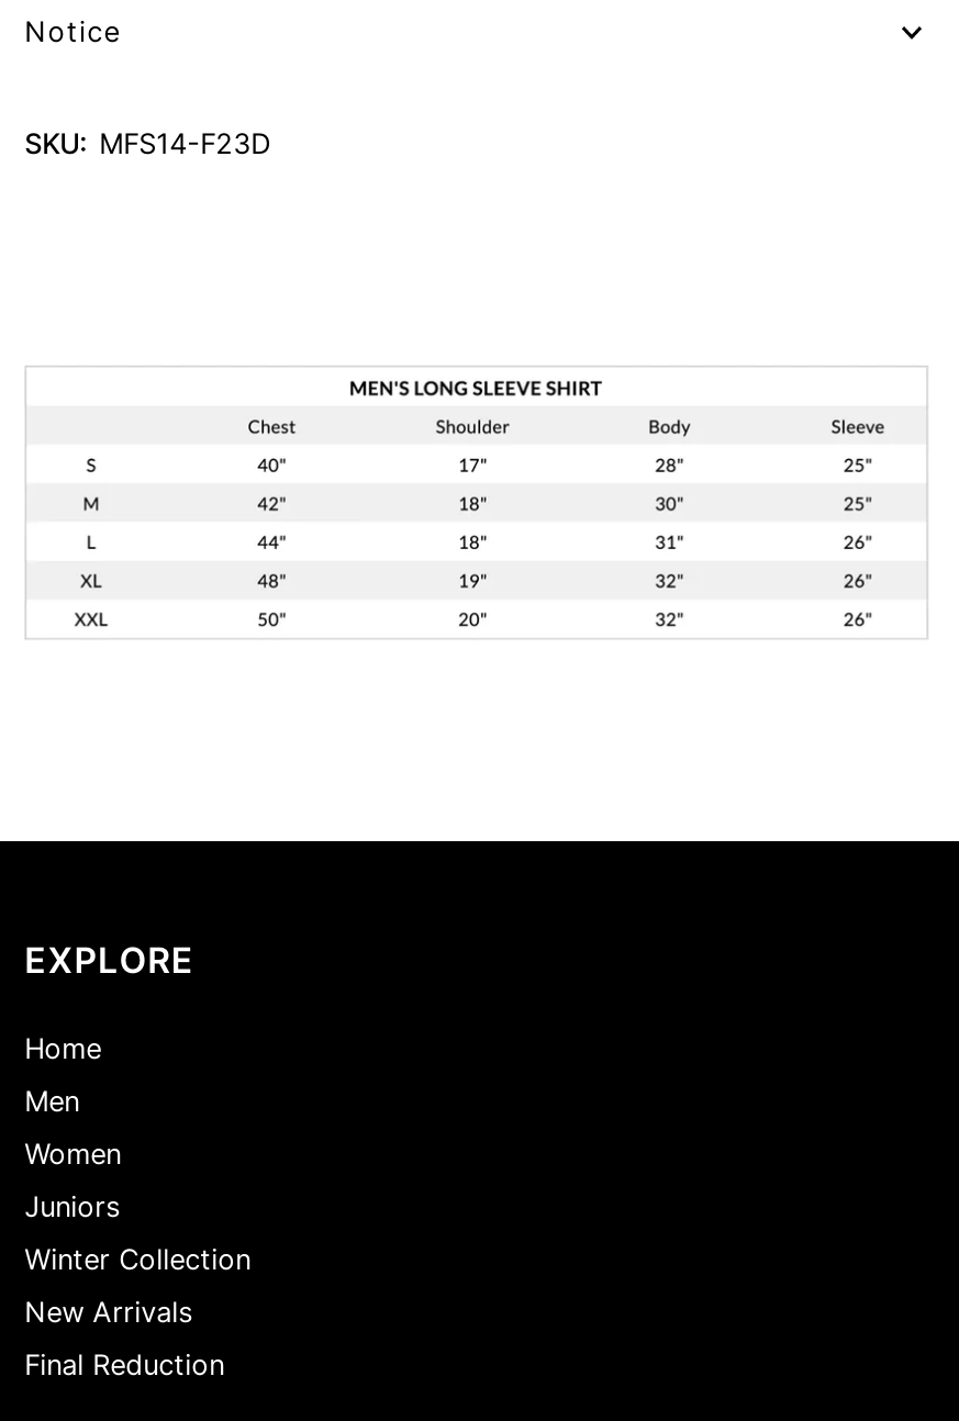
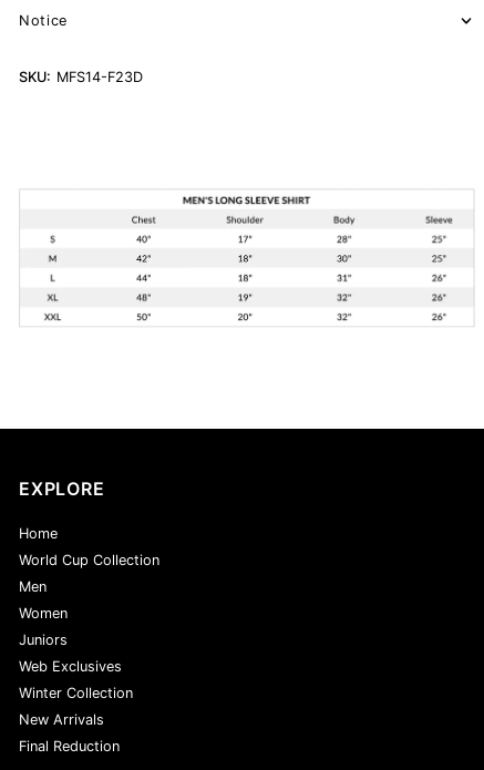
none -> [19,552,160,569] World Cup Collection
none -> [19,659,122,675] Web Exclusives

